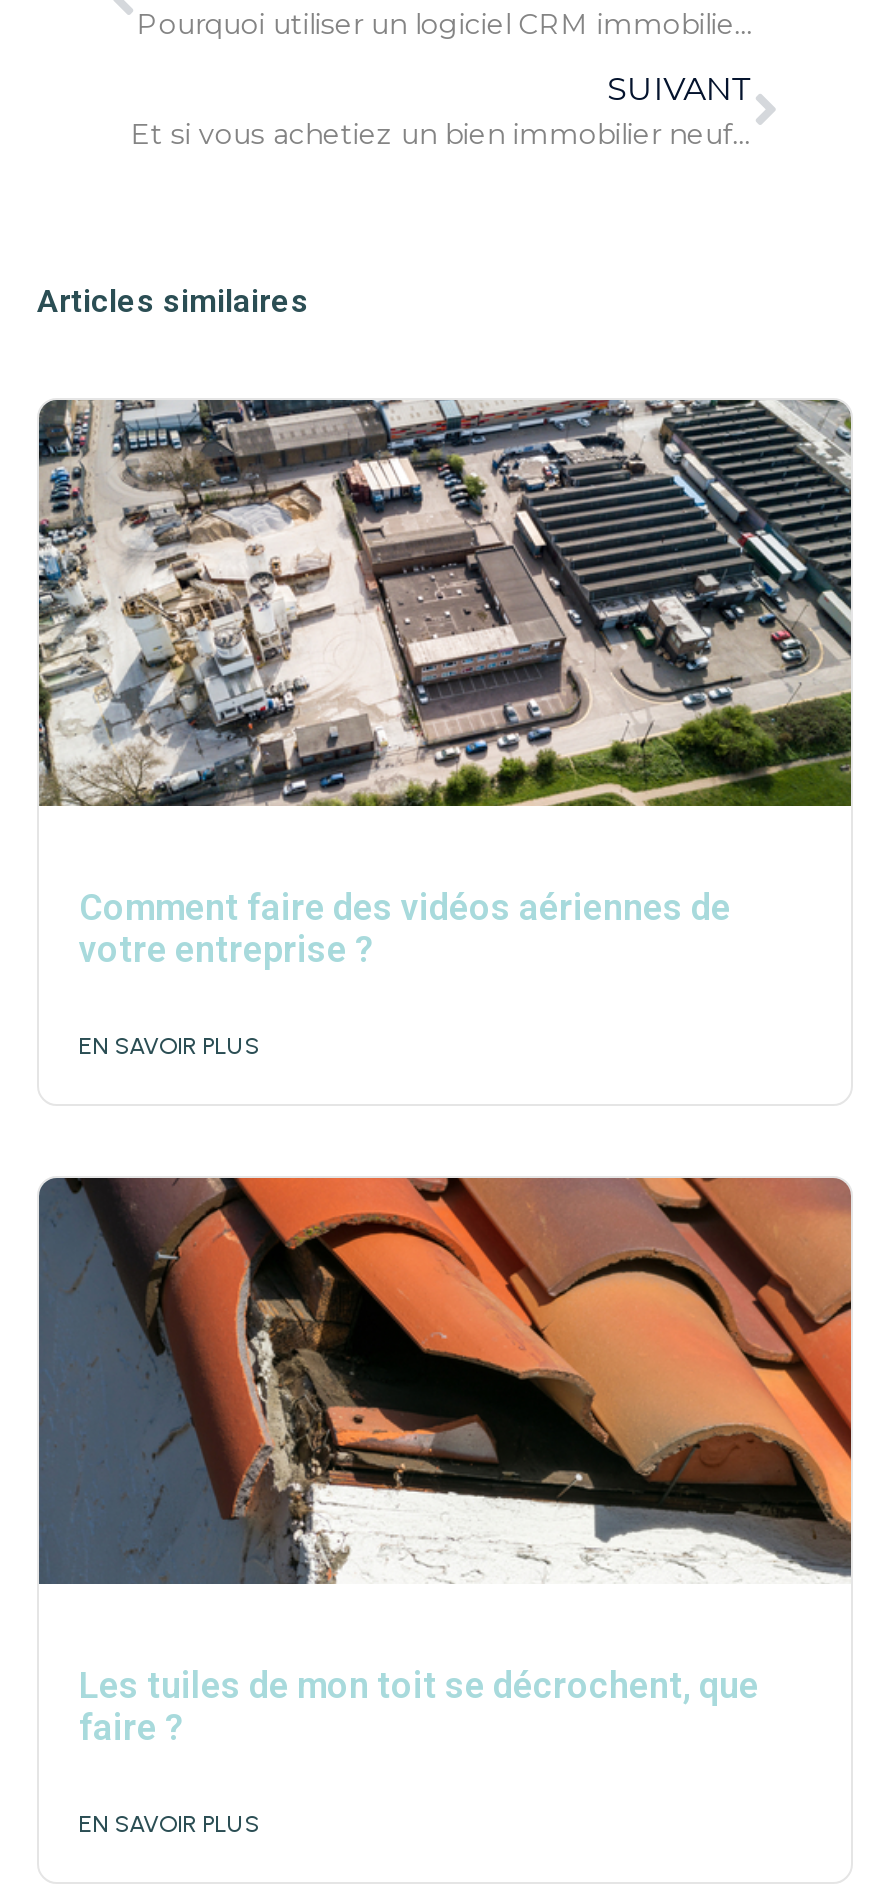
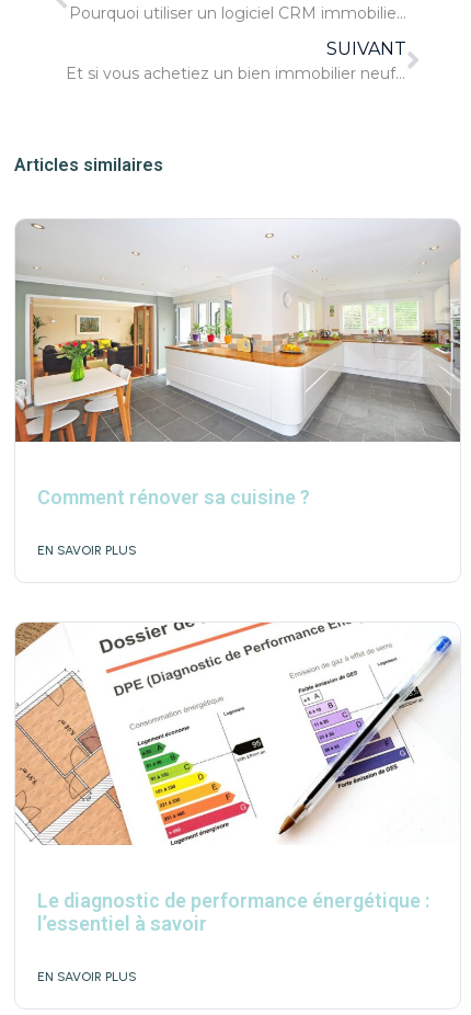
[39,398,853,971] [image] | Comment faire des vidéos aériennes de | votre entreprise ? -> [14,219,461,509] [image] | Comment rénover sa cuisine ?
[37,1176,853,1749] [image] | Les tuiles de mon toit se décrochent, que | faire ? -> [14,621,460,935] [image] | Le diagnostic de performance énergétique : | l’essentiel à savoir

